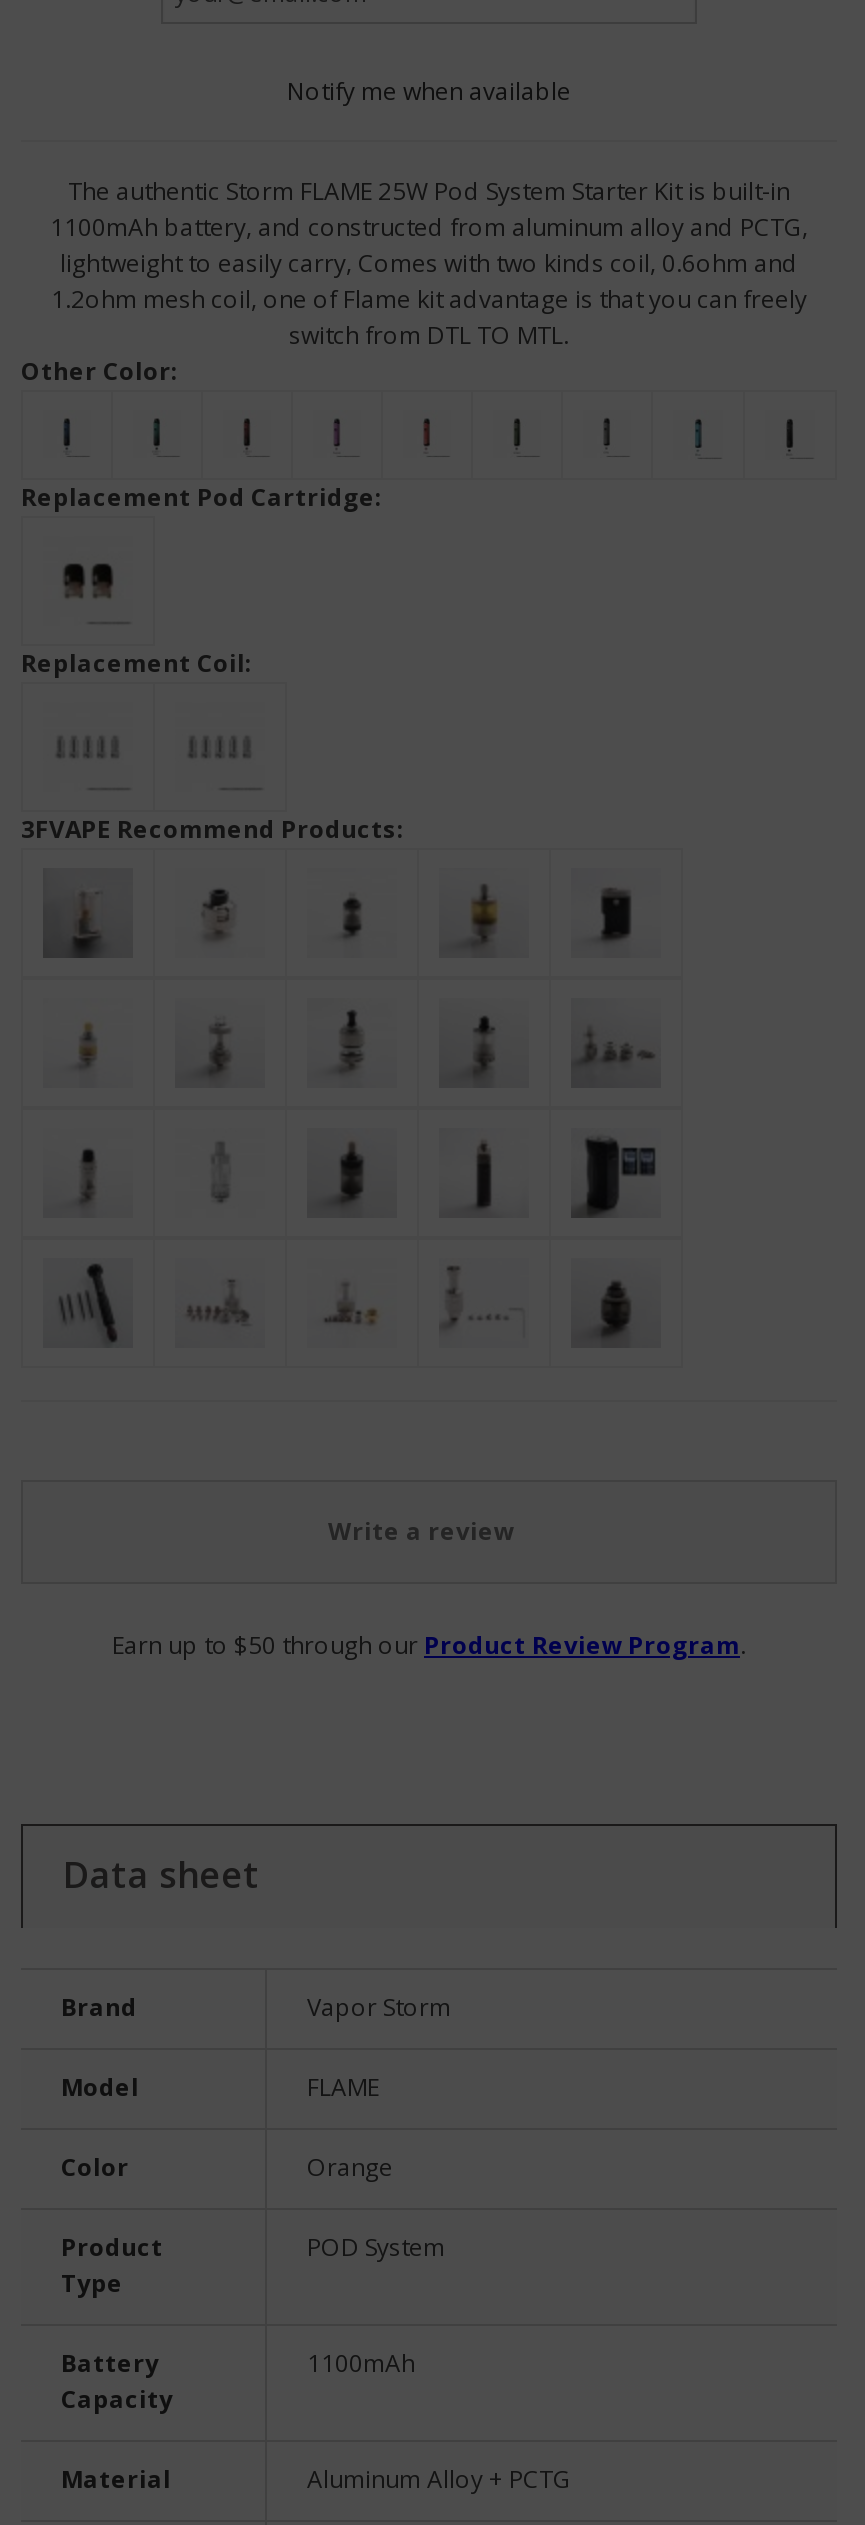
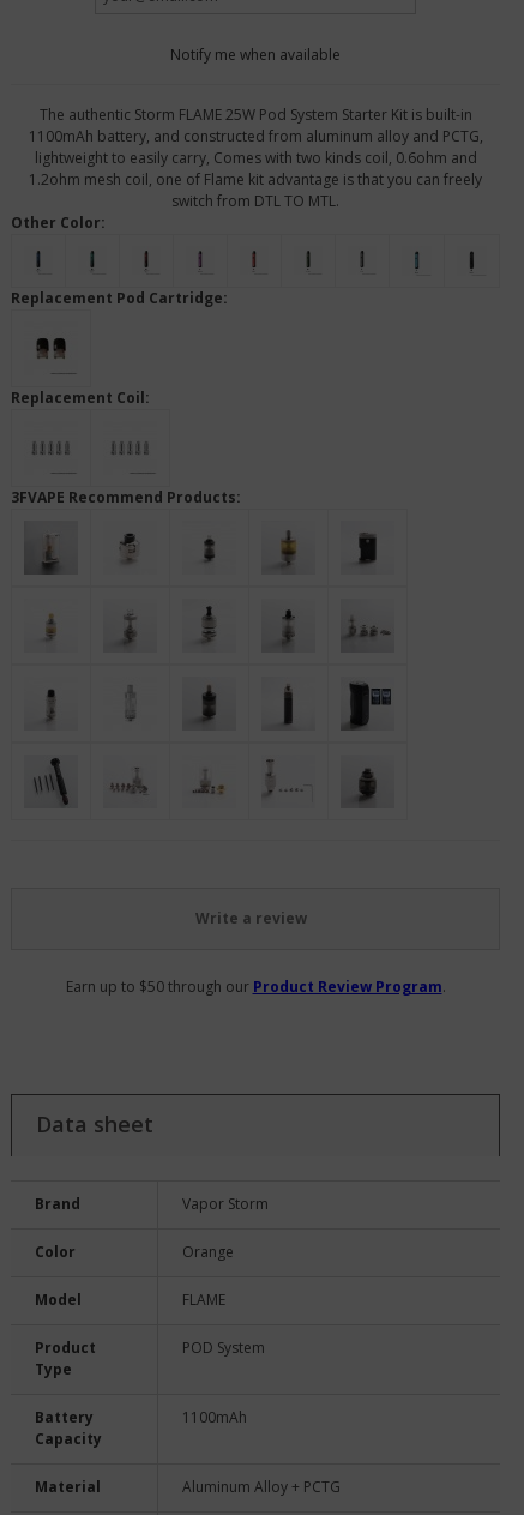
moved [61,2069,379,2103] -> [35,1289,225,1310]: Model | FLAME
moved [61,2149,393,2183] -> [35,1241,234,1262]: Color | Orange

